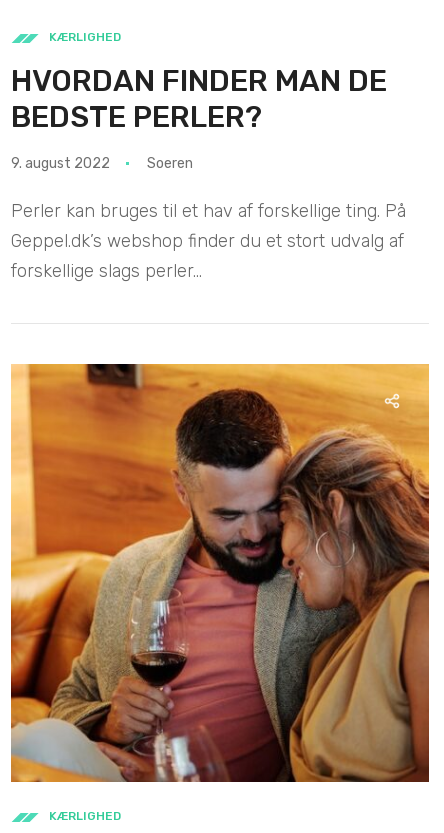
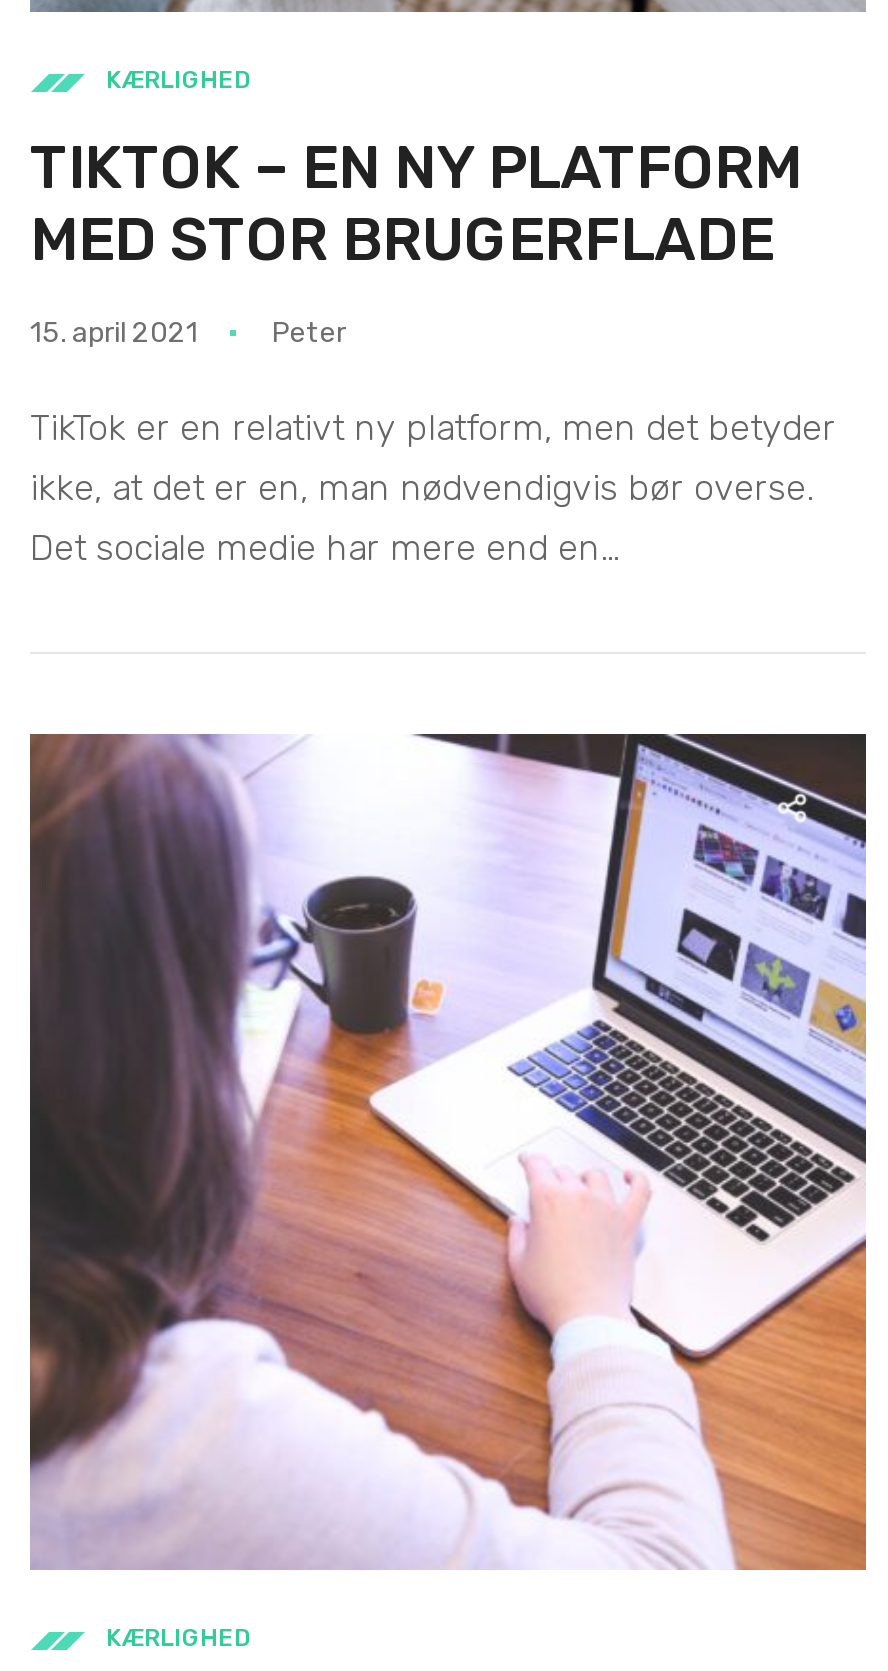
[11,63,387,135] HVORDAN FINDER MAN DE | BEDSTE PERLER? -> [30,132,802,276] TIKTOK – EN NY PLATFORM | MED STOR BRUGERFLADE
[11,155,193,172] 9. august 2022 | Soeren -> [30,316,346,350] 15. april 2021 | Peter
[11,200,406,282] Perler kan bruges til et hav af forskellige ting. På | Geppel.dk’s webshop finder du et stort udvalg af | forskellige slags perler... -> [30,406,836,570] TikTok er en relativt ny platform, men det betyder | ikke, at det er en, man nødvendigvis bør overse. | Det sociale medie har mere end en...
[10,363,430,783] [image] -> [28,732,868,1572] [image]

